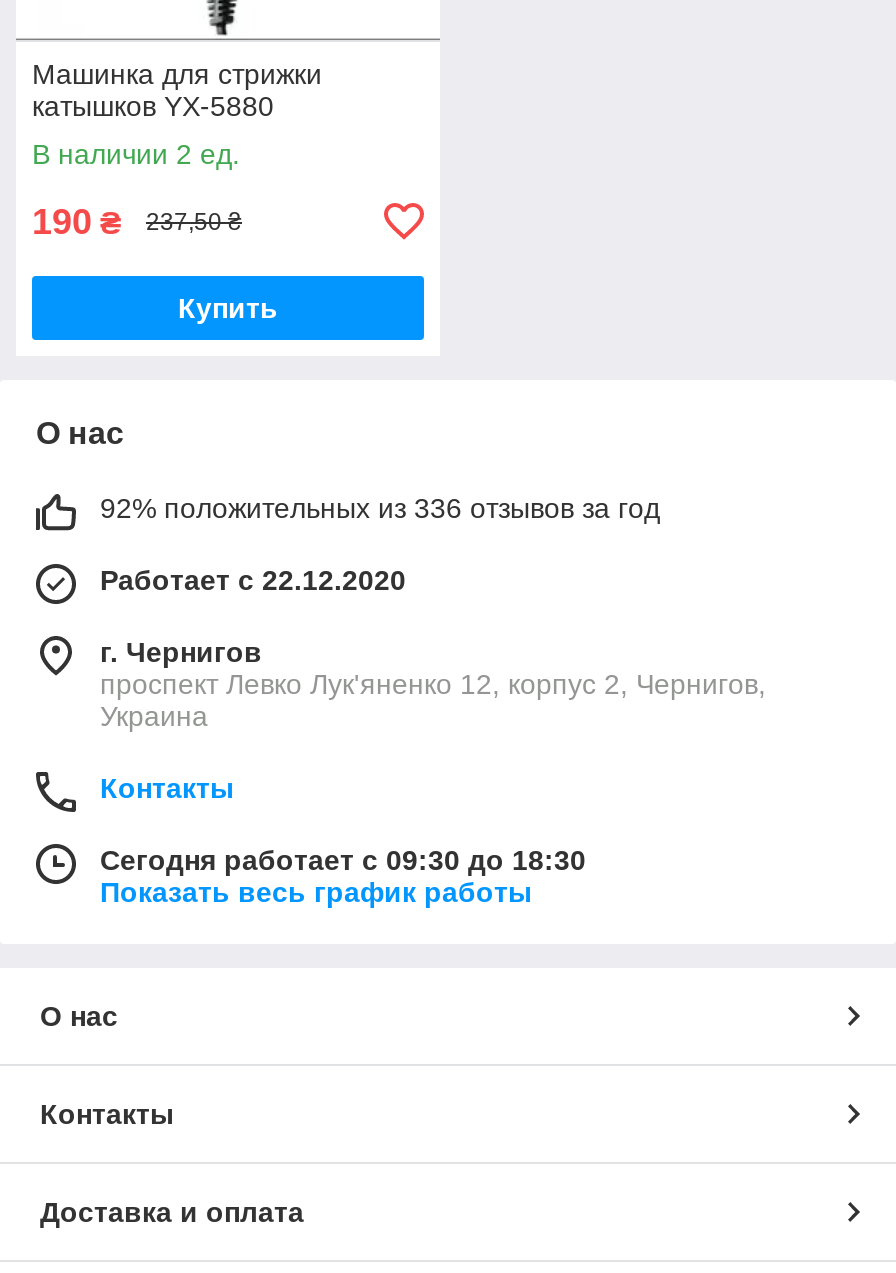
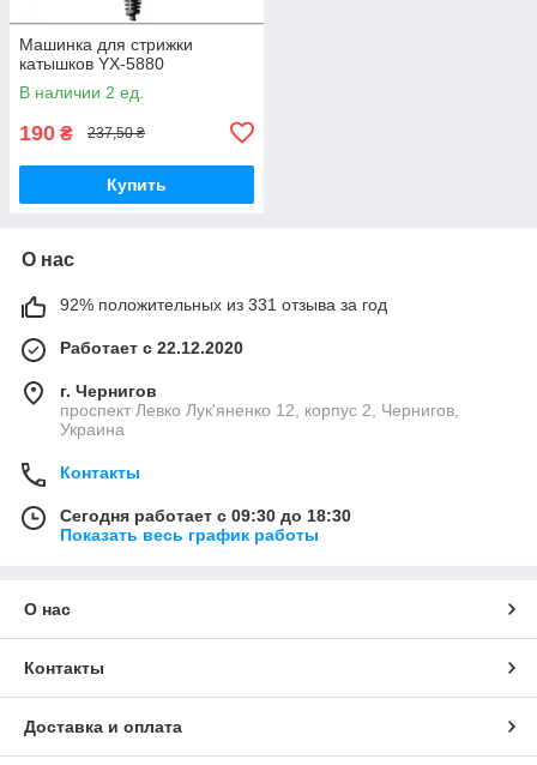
[100,492,660,524] 92% положительных из 336 отзывов за год -> [60,295,387,314] 92% положительных из 331 отзыва за год

